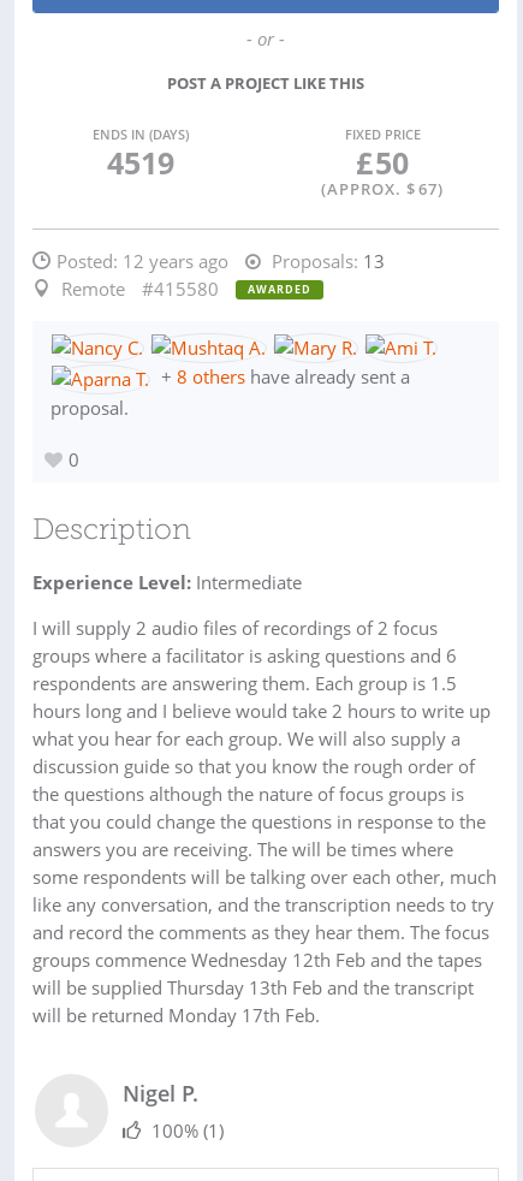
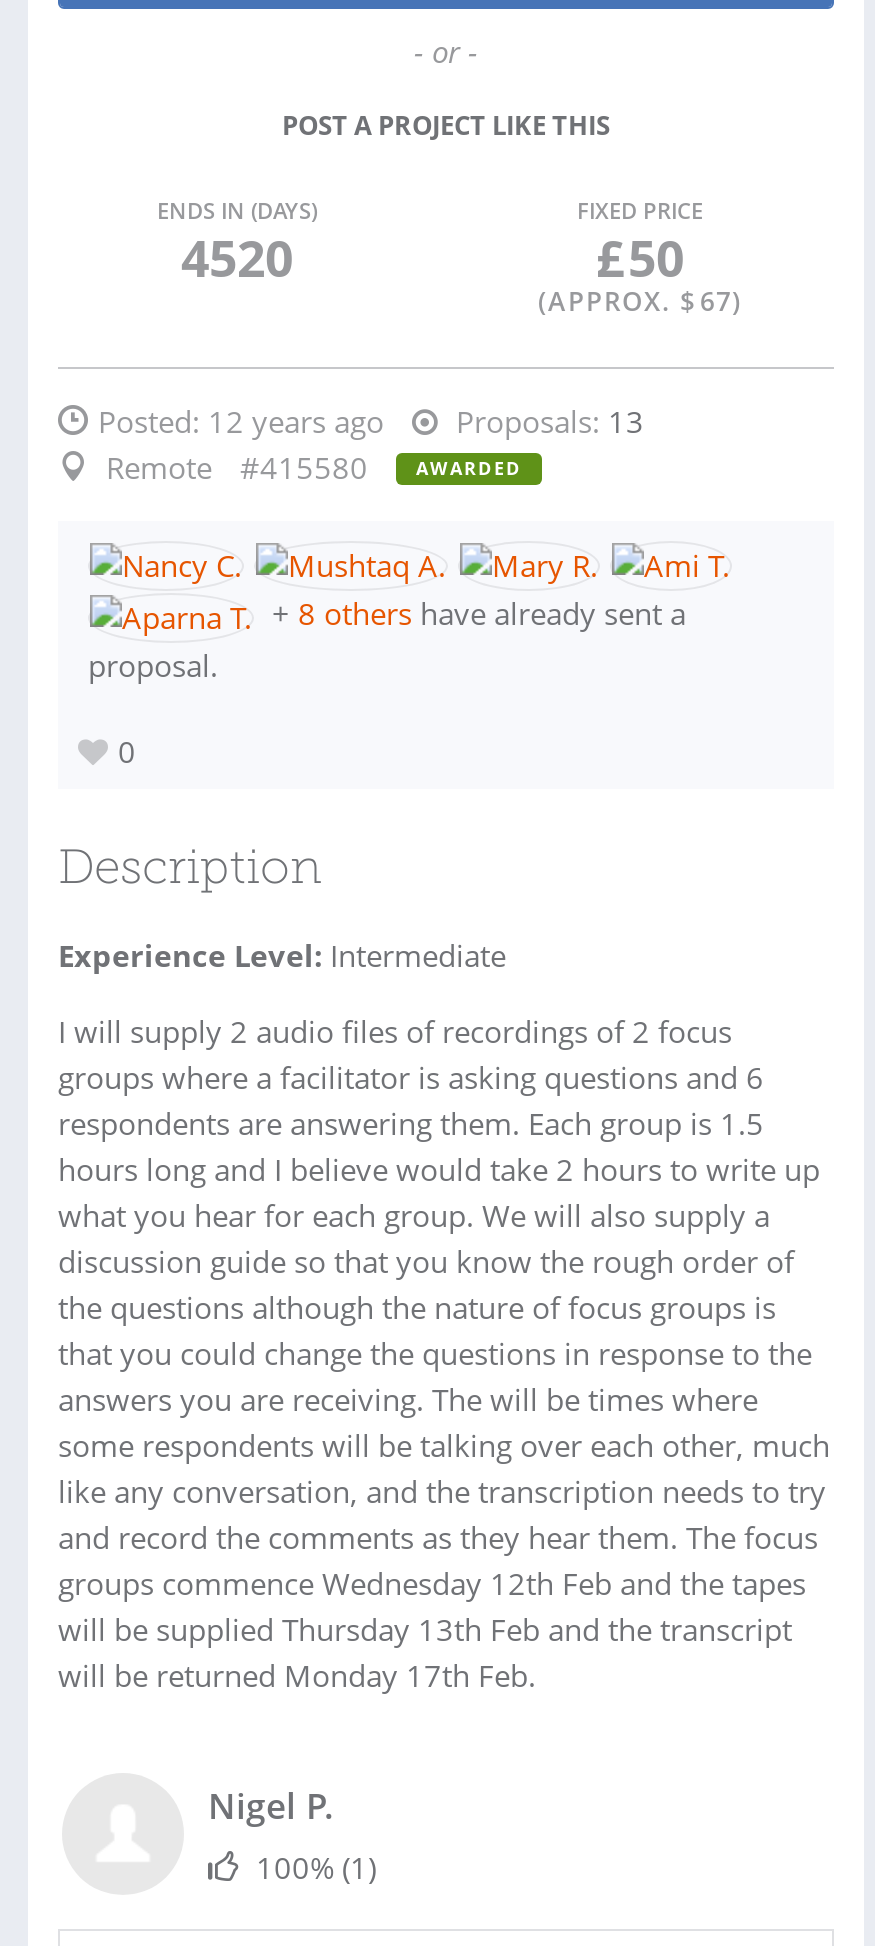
[106,142,174,183] 4519 -> [181,223,293,291] 4520

